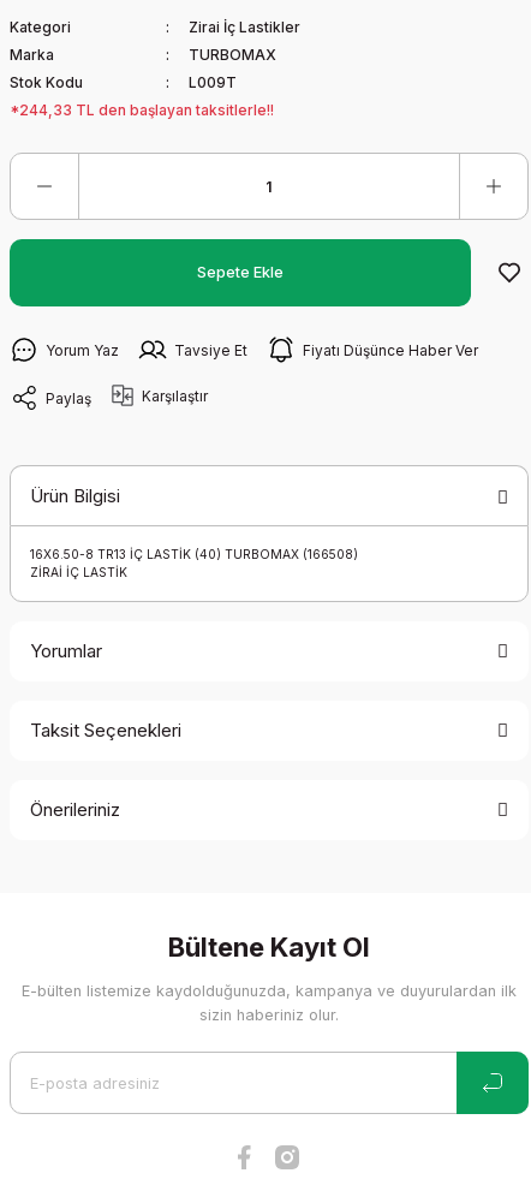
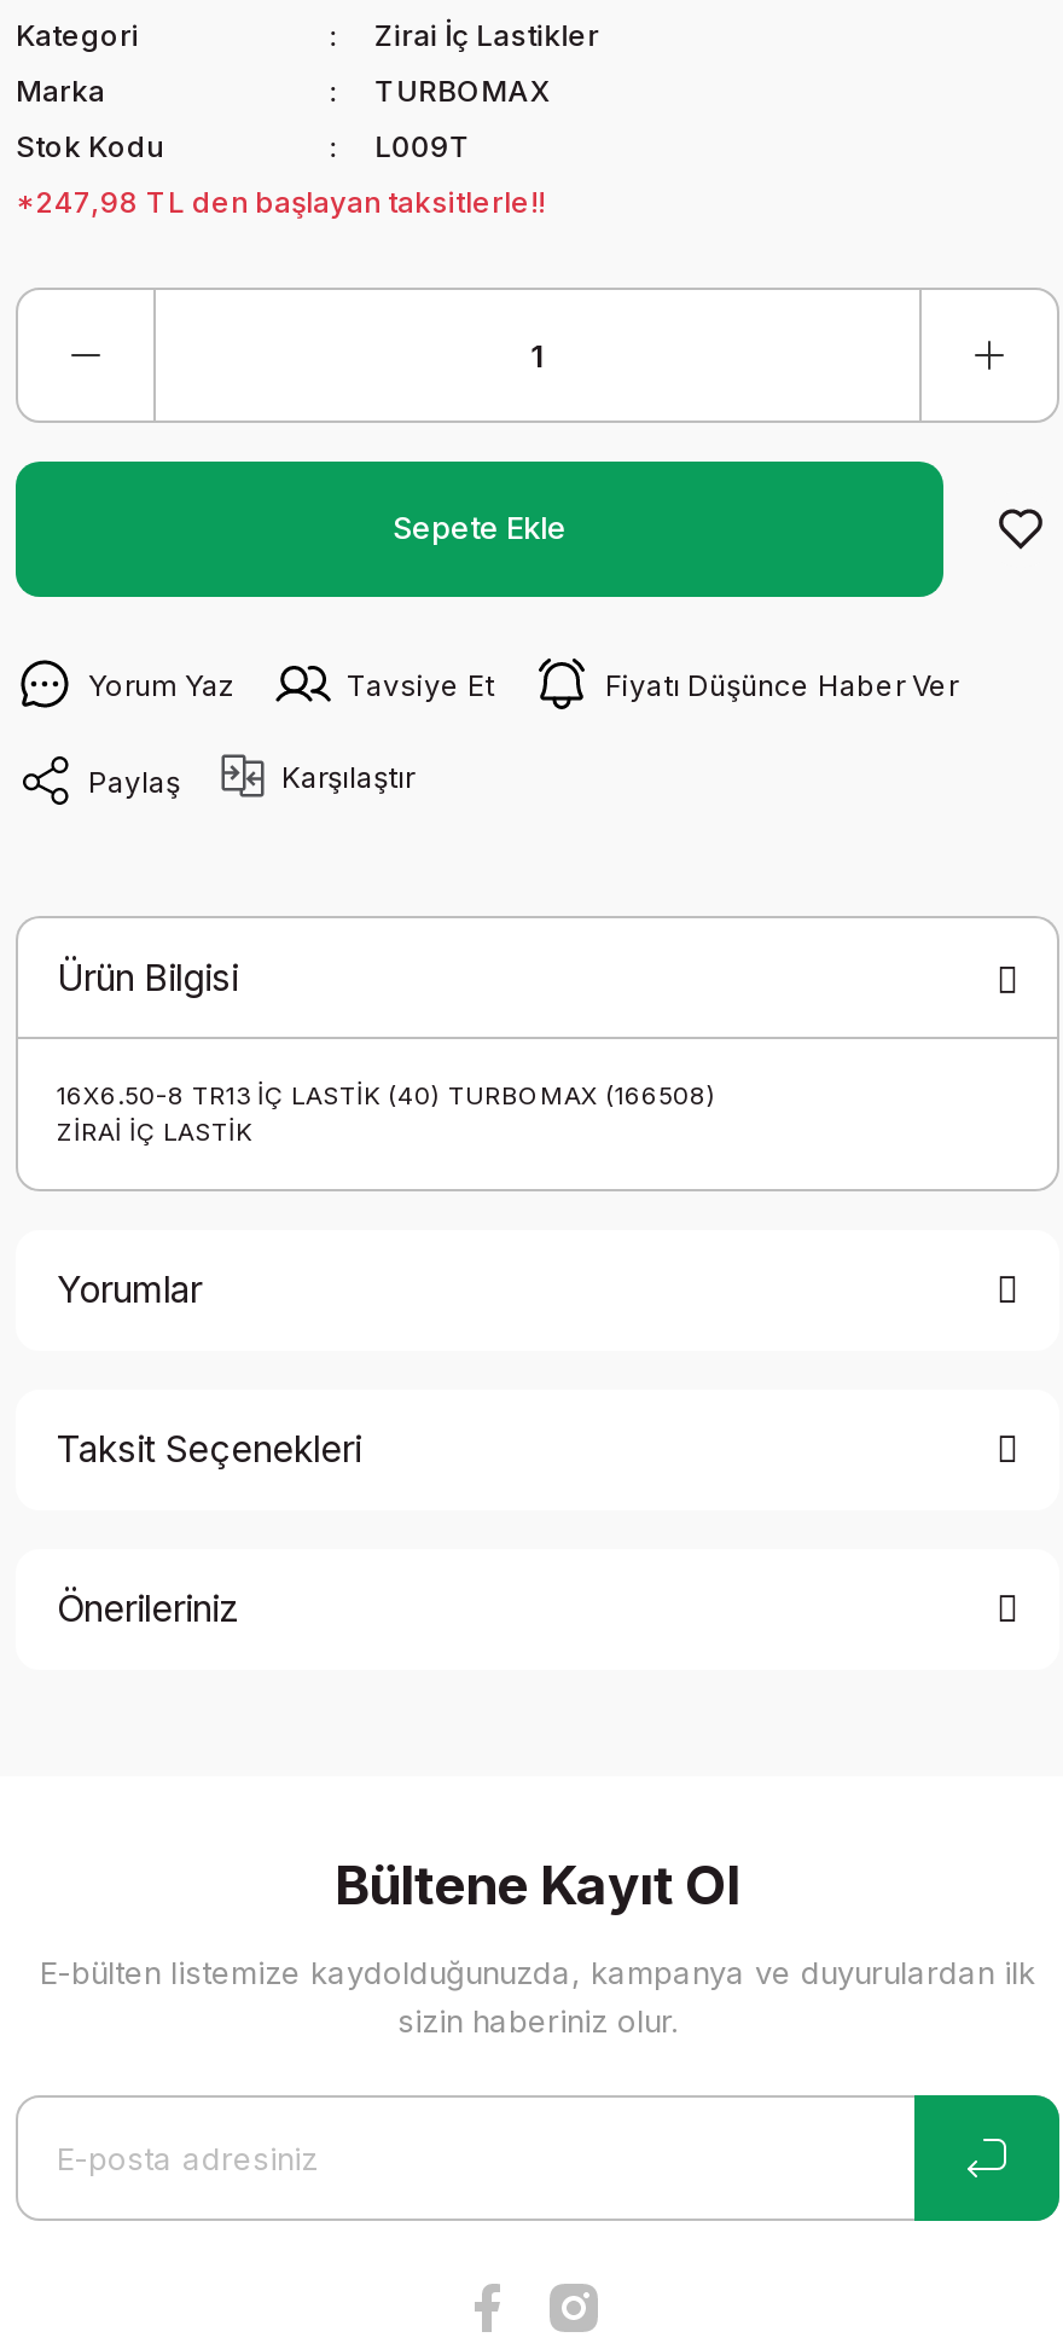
[10,101,274,119] *244,33 TL den başlayan taksitlerle!! -> [16,184,545,220] *247,98 TL den başlayan taksitlerle!!

